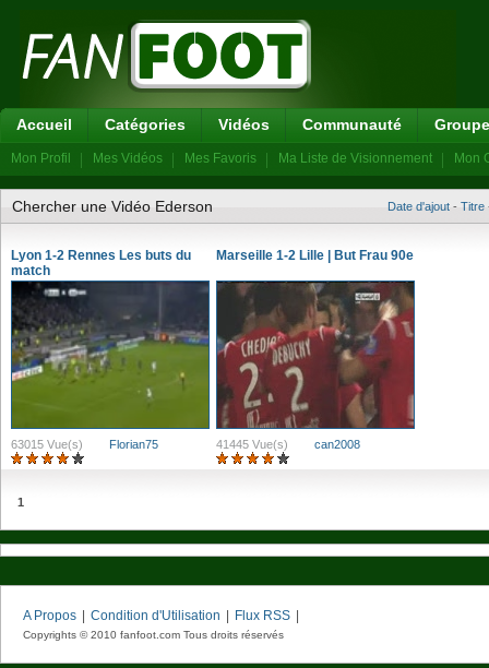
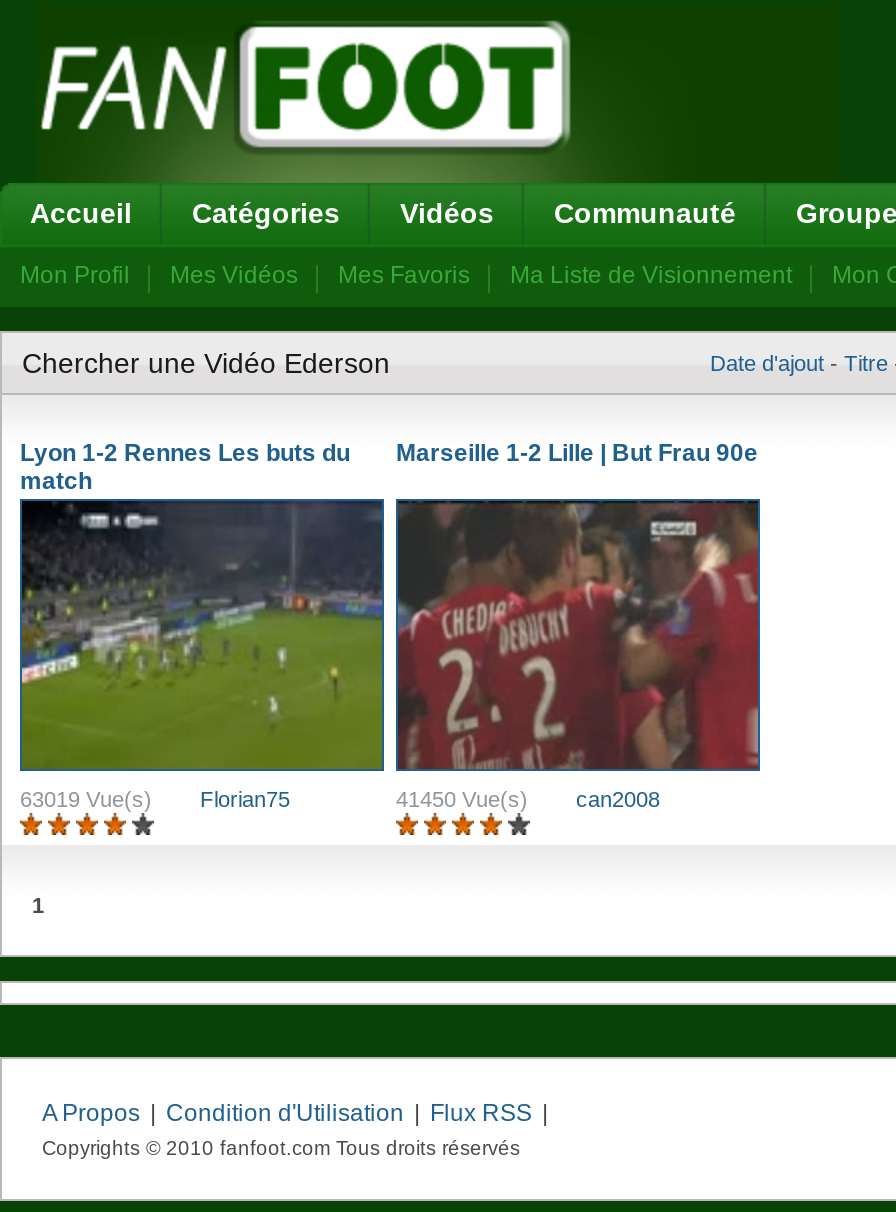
[11,438,158,451] 63015 Vue(s) Florian75 -> [20,787,290,811] 63019 Vue(s) Florian75
[216,438,360,451] 41445 Vue(s) can2008 -> [396,787,660,811] 41450 Vue(s) can2008

